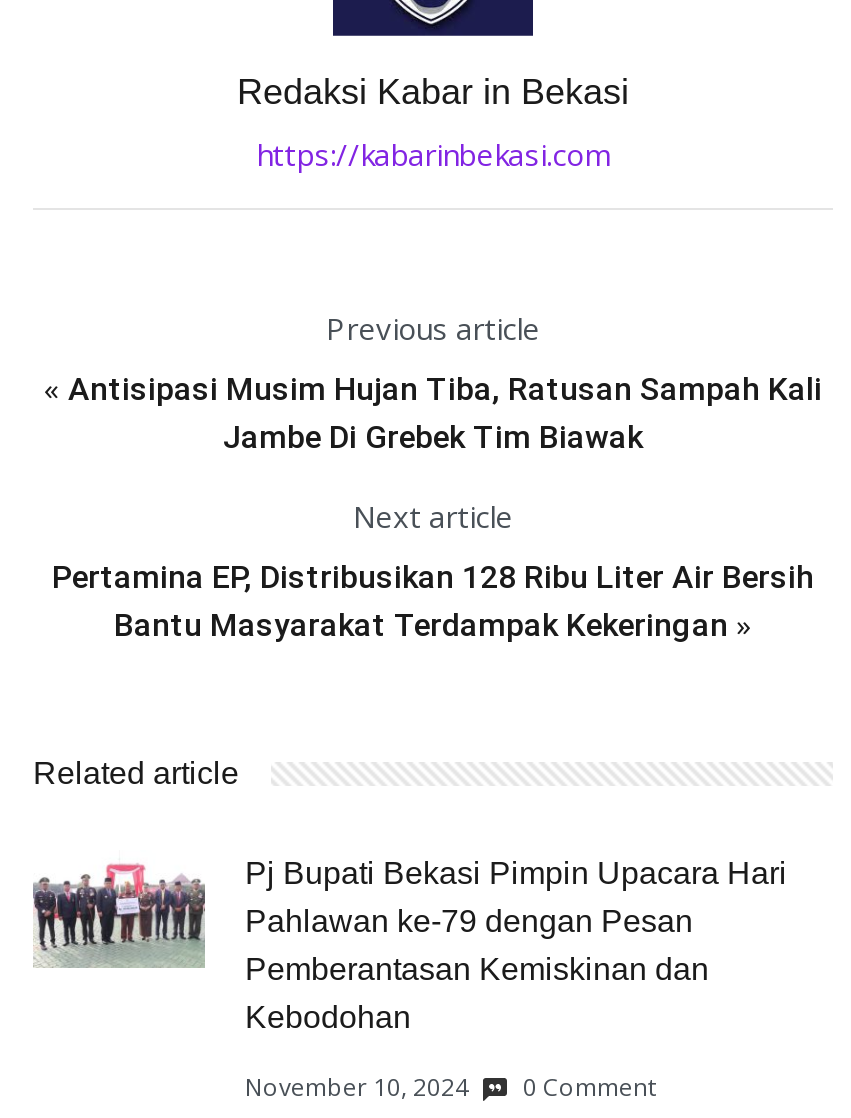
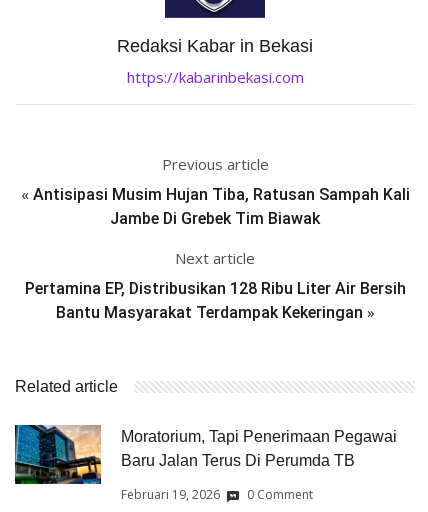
[31,856,787,1034] [image] | Pj Bupati Bekasi Pimpin Upacara Hari | Pahlawan ke-79 dengan Pesan | Pemberantasan Kemiskinan dan | Kebodohan -> [14,424,397,485] [image] | Moratorium, Tapi Penerimaan Pegawai | Baru Jalan Terus Di Perumda TB
[245,1069,655,1103] November 10, 2024 0 Comment -> [121,486,313,503] Februari 19, 2026 0 Comment

